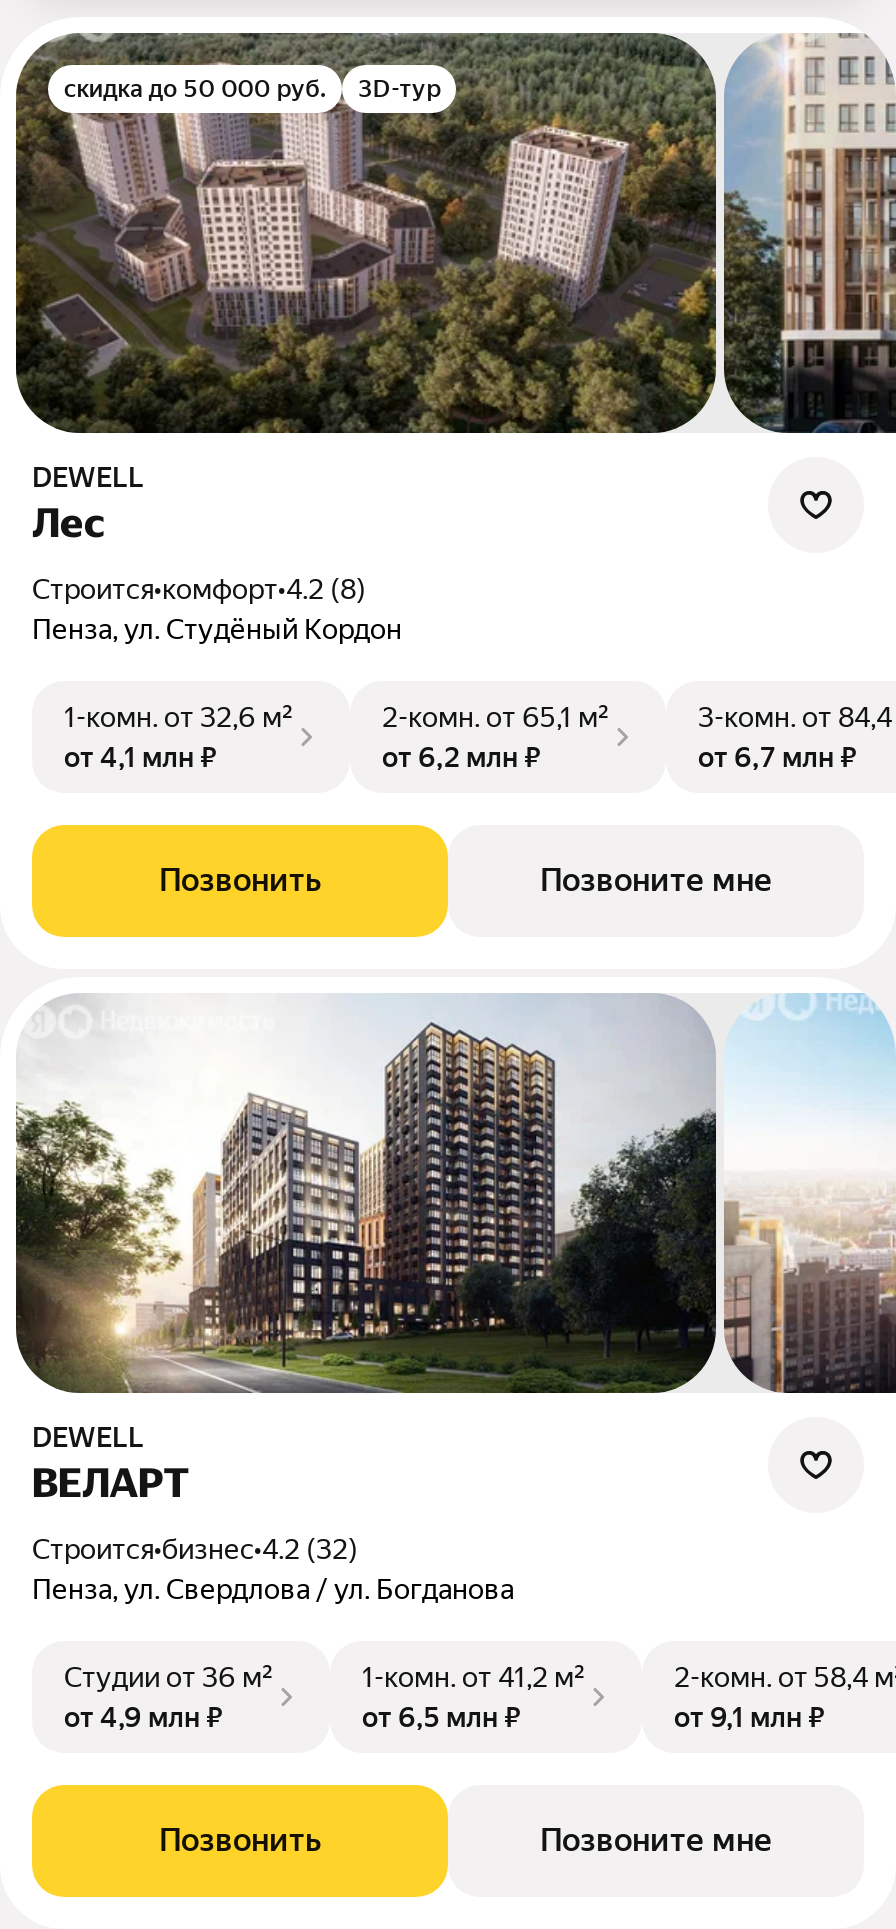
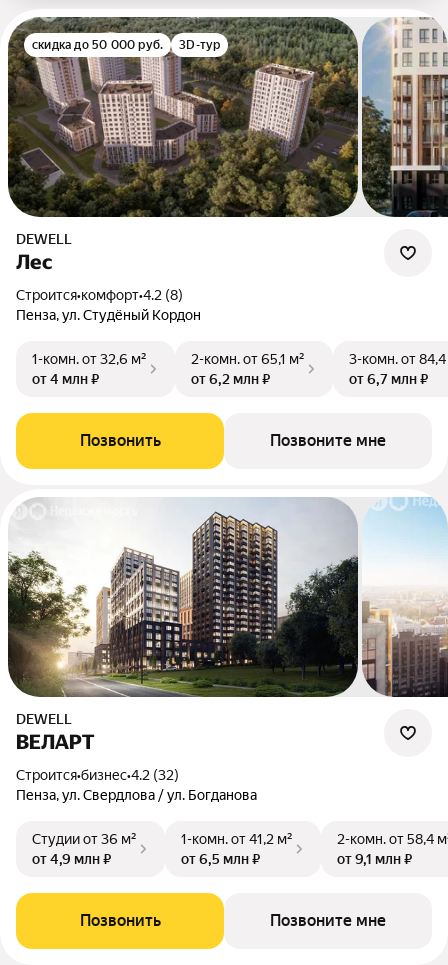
[64,741,216,773] от 4,1 млн ₽ -> [32,371,99,387] от 4 млн ₽

